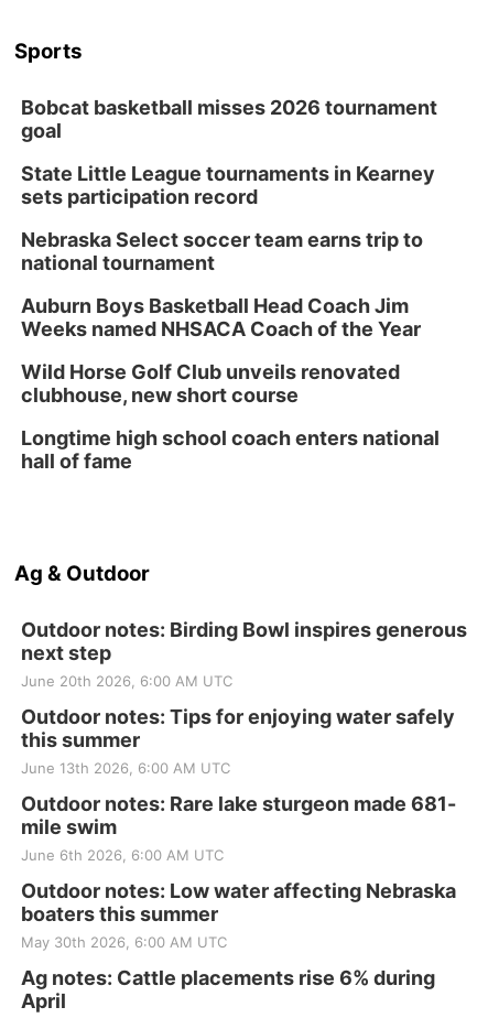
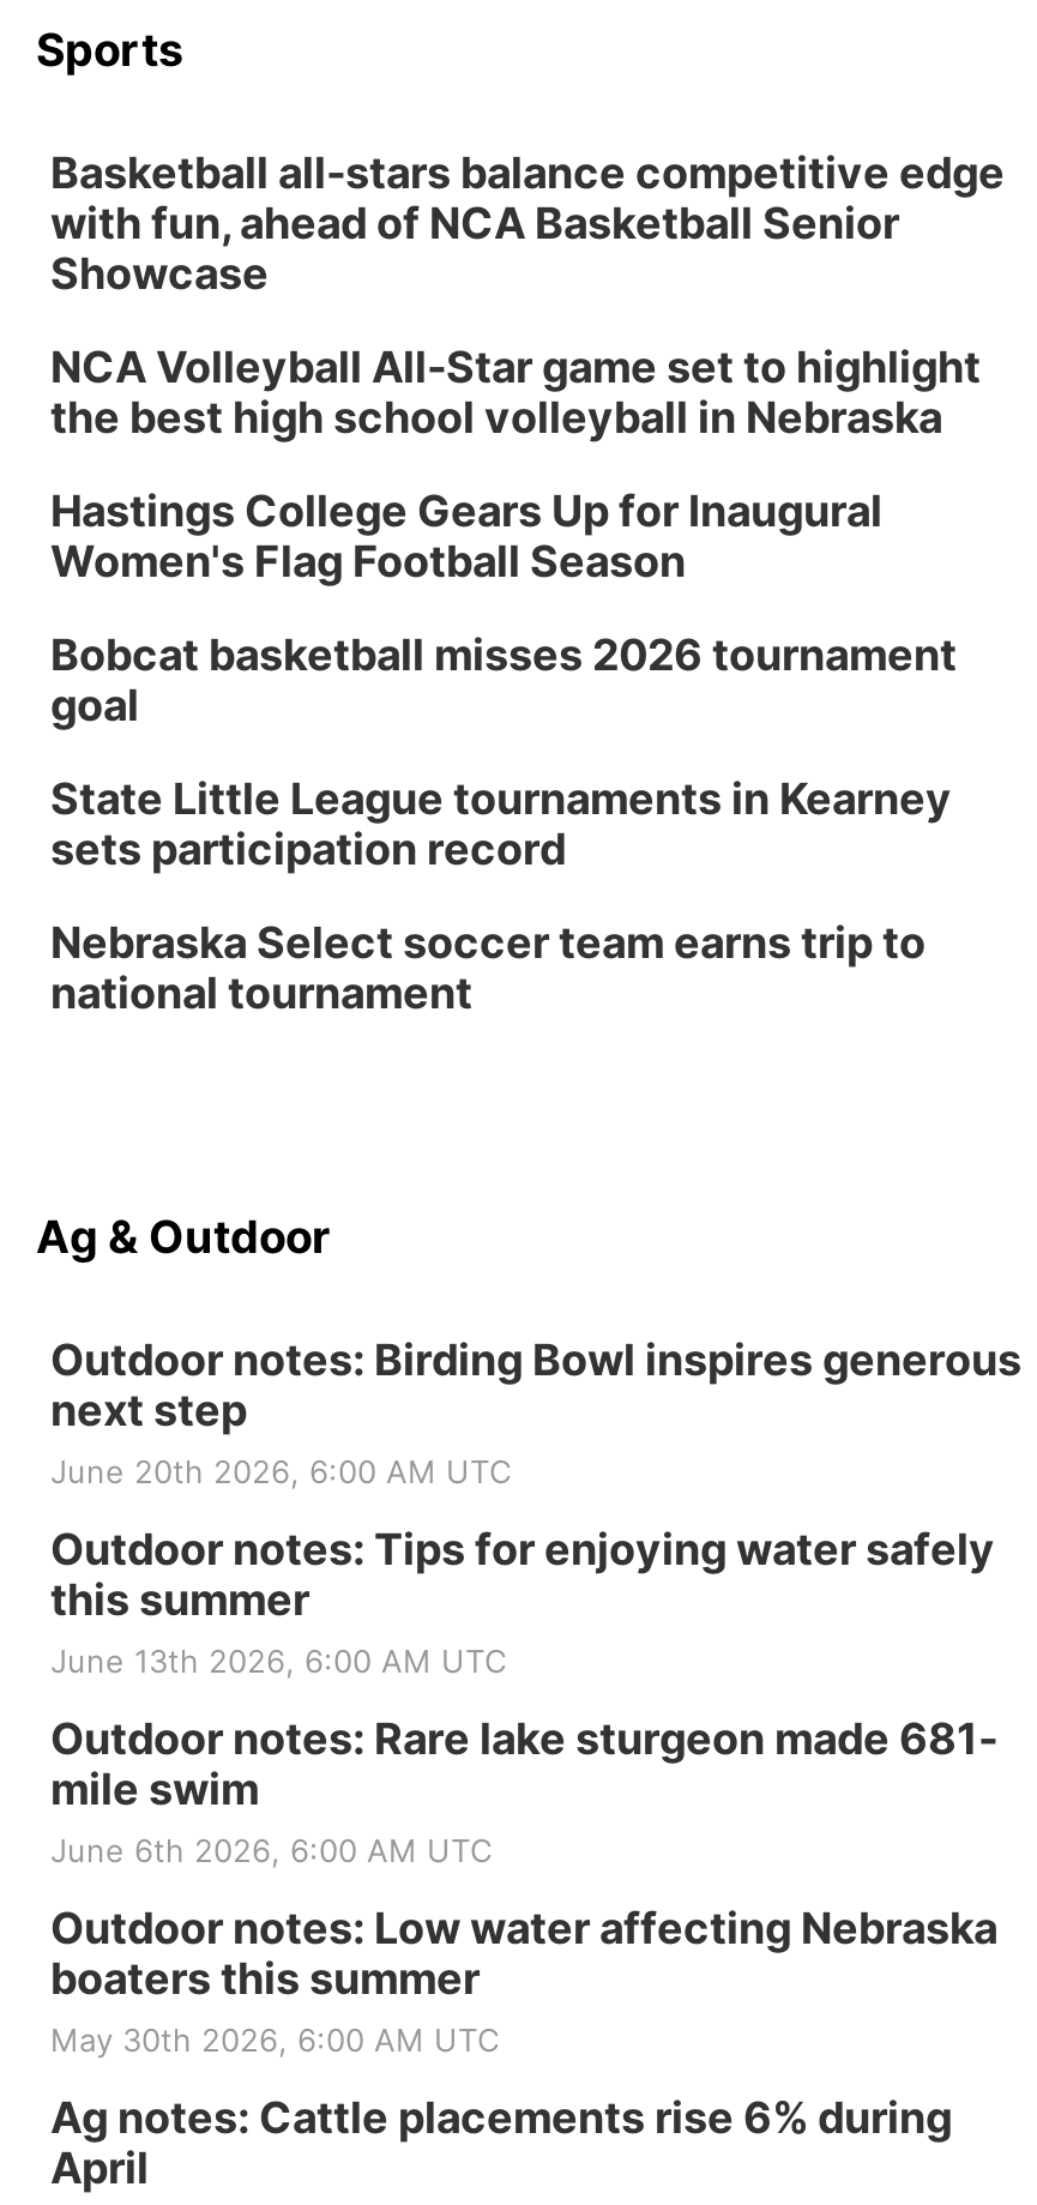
none -> [50,147,1005,586] Basketball all-stars balance competitive edge | with fun, ahead of NCA Basketball Senior | Showcase | NCA Volleyball All-Star game set to highlight | the best high school volleyball in Nebraska | Hastings College Gears Up for Inaugural | Women's Flag Football Season
moved [21,96,437,274] -> [50,629,957,1018]: Bobcat basketball misses 2026 tournament | goal | State Little League tournaments in Kearney | sets participation record | Nebraska Select soccer team earns trip to | national tournament
[21,294,440,473] Auburn Boys Basketball Head Coach Jim | Weeks named NHSACA Coach of the Year | Wild Horse Golf Club unveils renovated | clubhouse, new short course | Longtime high school coach enters national | hall of fame -> none

